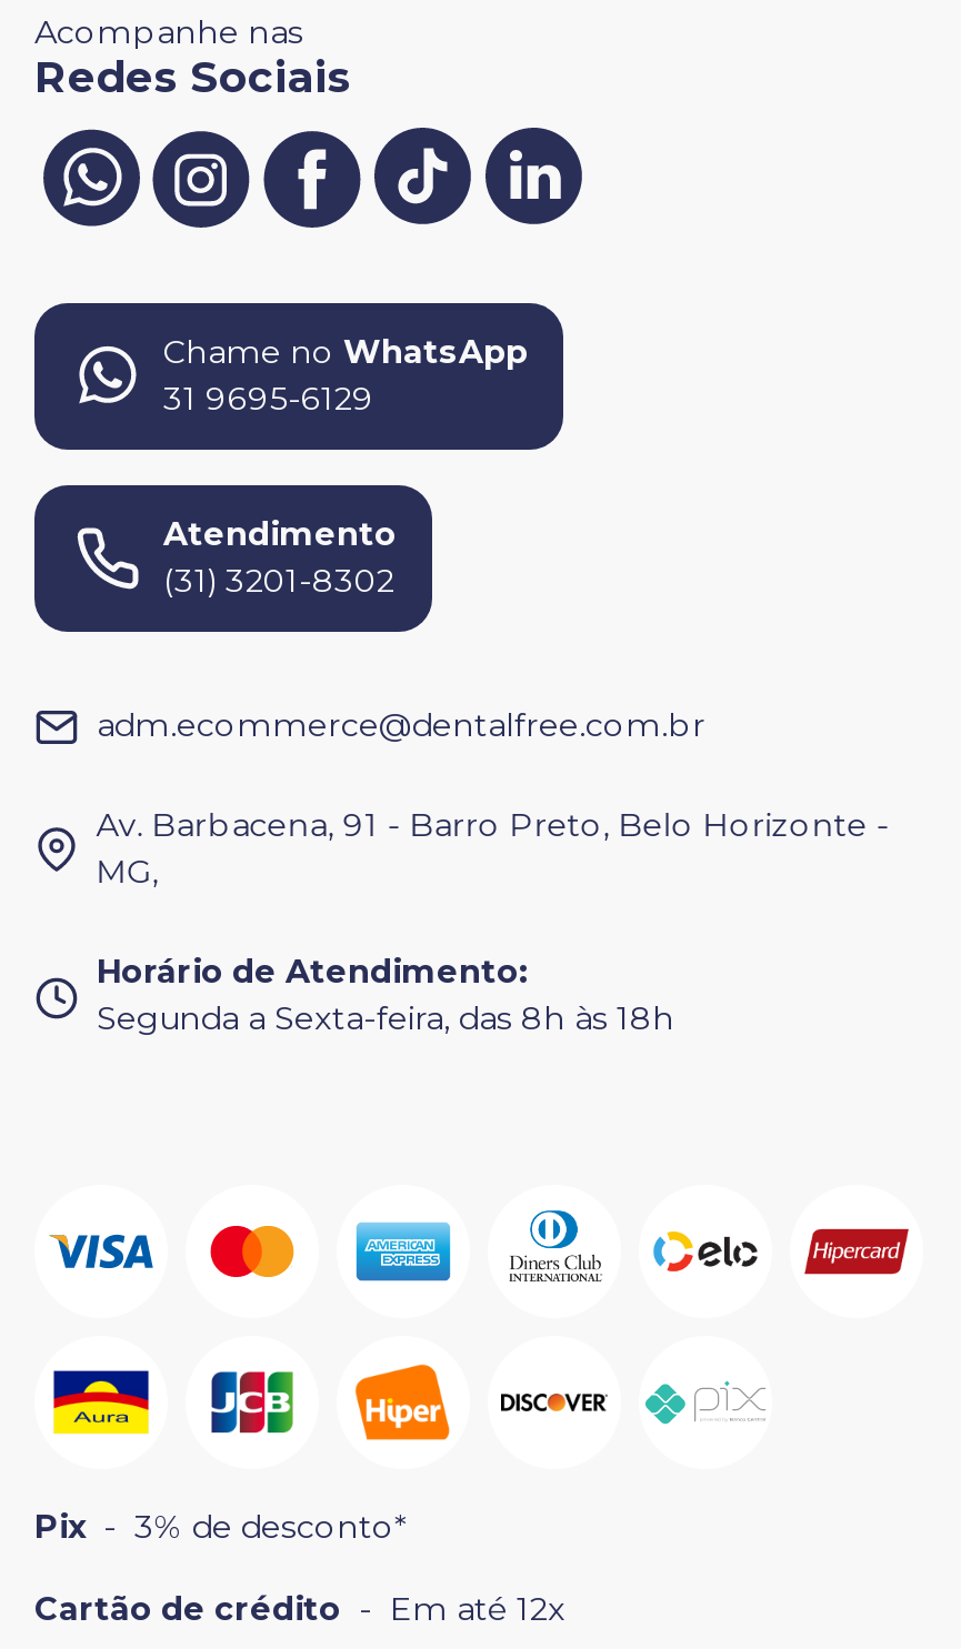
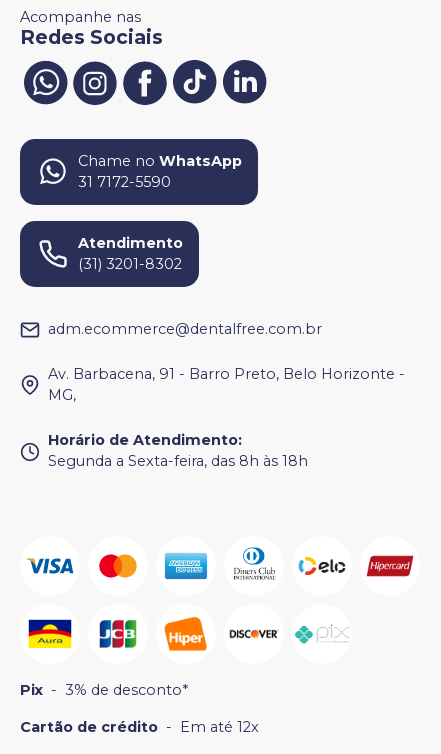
[163,379,374,419] 31 9695-6129 -> [78,173,171,191] 31 7172-5590

